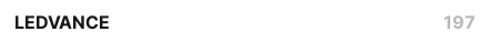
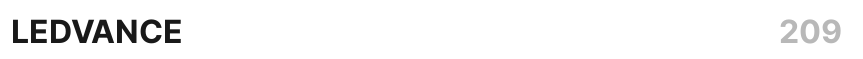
[444,11,476,33] 197 -> [779,10,843,50] 209

